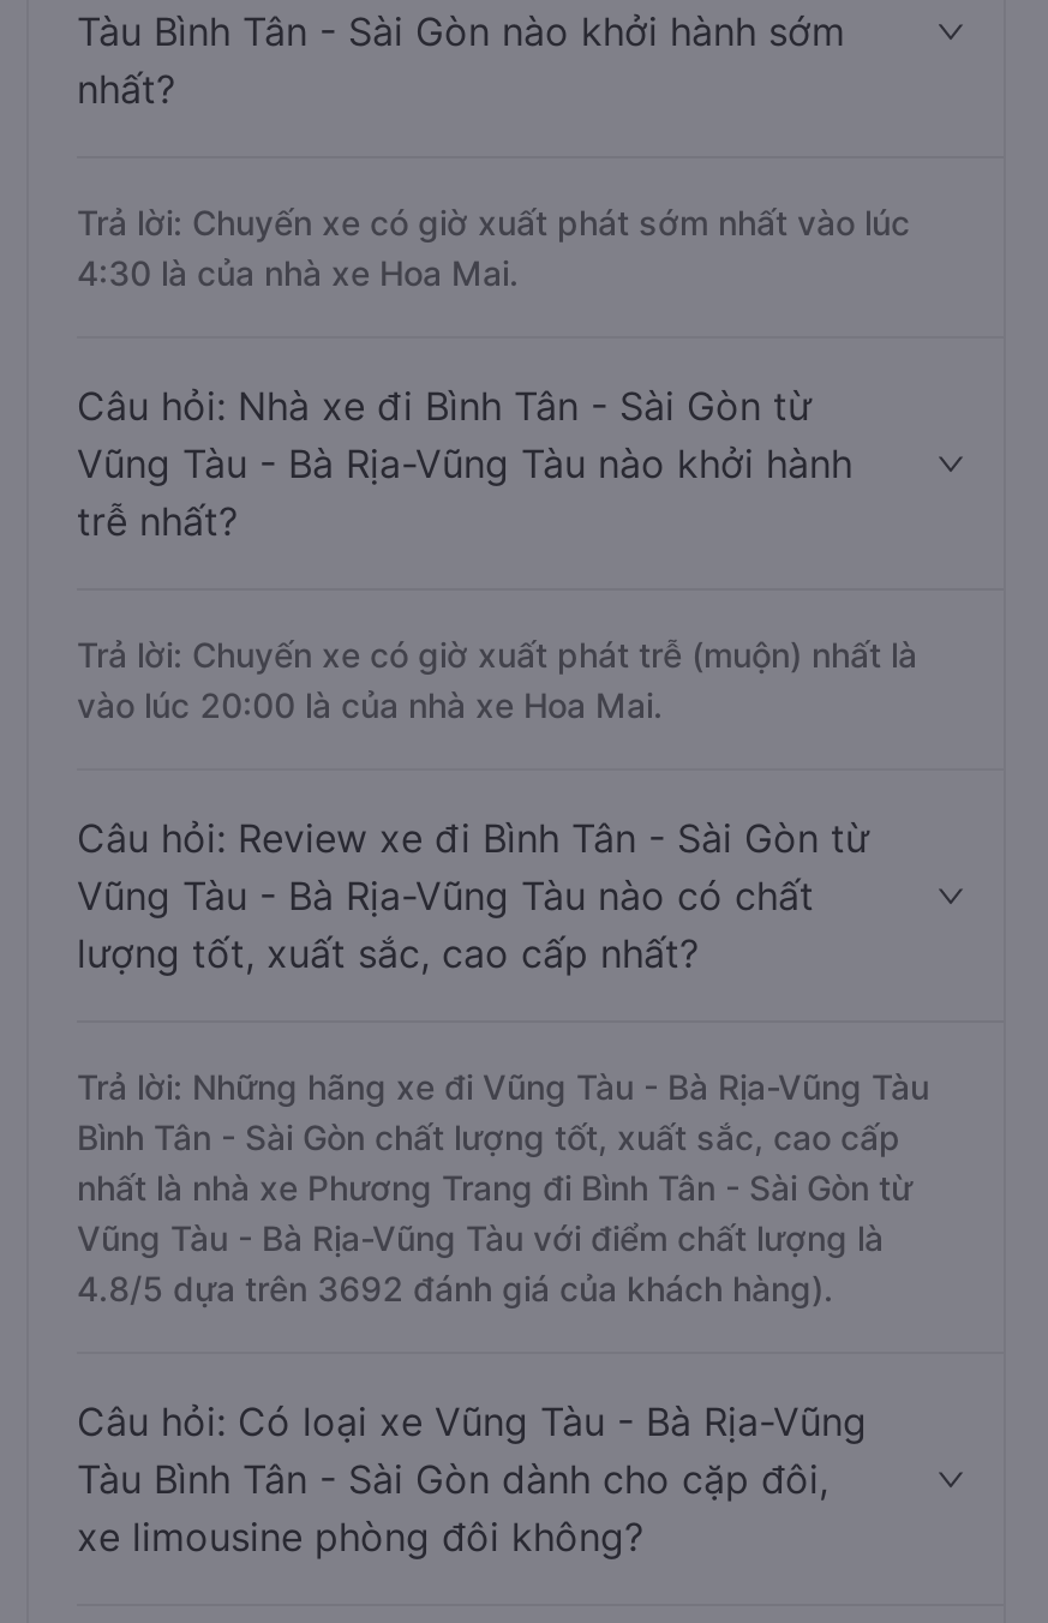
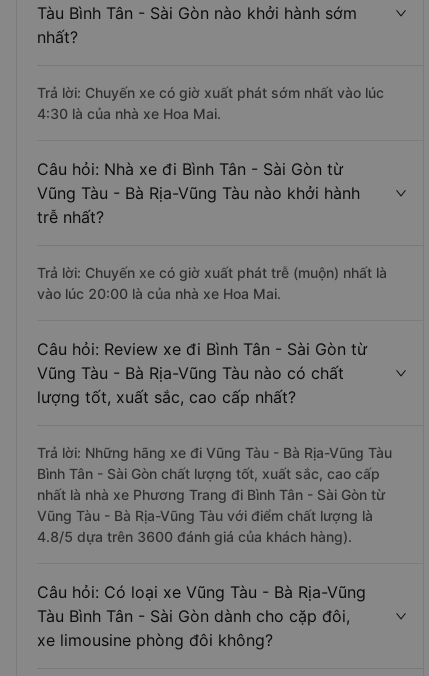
[77,1268,833,1308] 4.8/5 dựa trên 3692 đánh giá của khách hàng). -> [37,528,352,545] 4.8/5 dựa trên 3600 đánh giá của khách hàng).

